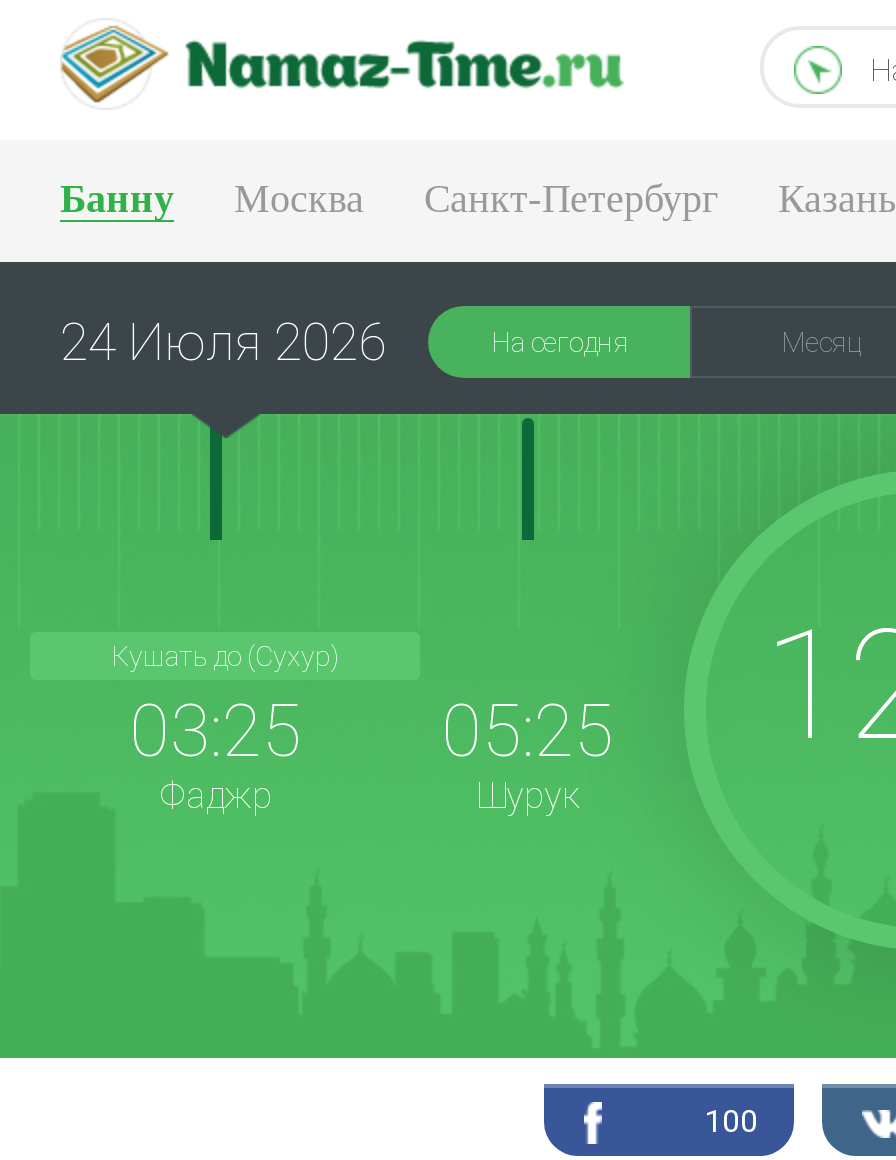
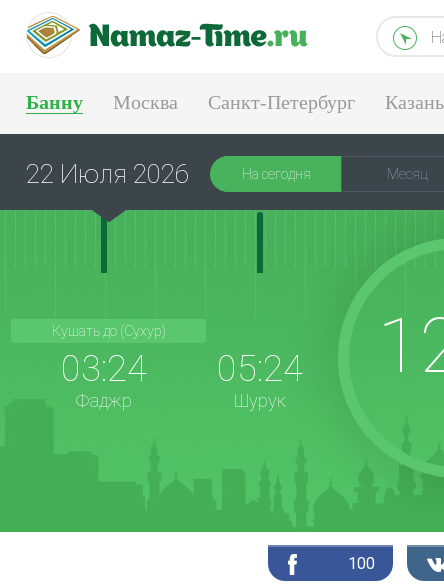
[60,312,386,372] 24 Июля 2026 -> [26,159,189,189] 22 Июля 2026
[130,690,302,774] 03:25 -> [61,348,147,390] 03:24
[442,690,614,774] 05:25 -> [217,348,303,390] 05:24

